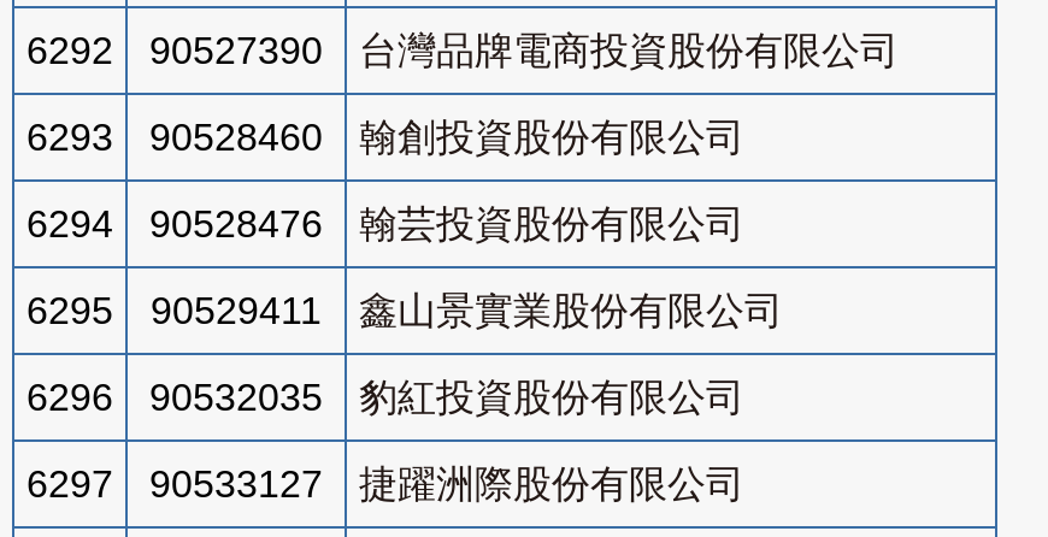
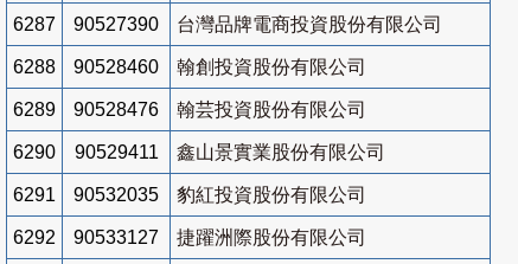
[27,30,899,71] 6292 90527390 台灣品牌電商投資股份有限公司 -> [13,14,442,34] 6287 90527390 台灣品牌電商投資股份有限公司
[27,117,744,157] 6293 90528460 翰創投資股份有限公司 -> [13,57,366,77] 6288 90528460 翰創投資股份有限公司
[27,203,744,244] 6294 90528476 翰芸投資股份有限公司 -> [13,99,366,119] 6289 90528476 翰芸投資股份有限公司
[27,290,783,331] 6295 90529411 鑫山景實業股份有限公司 -> [13,142,385,162] 6290 90529411 鑫山景實業股份有限公司
[27,377,744,418] 6296 90532035 豹紅投資股份有限公司 -> [13,185,366,205] 6291 90532035 豹紅投資股份有限公司
[27,463,744,504] 6297 90533127 捷躍洲際股份有限公司 -> [13,227,366,247] 6292 90533127 捷躍洲際股份有限公司

